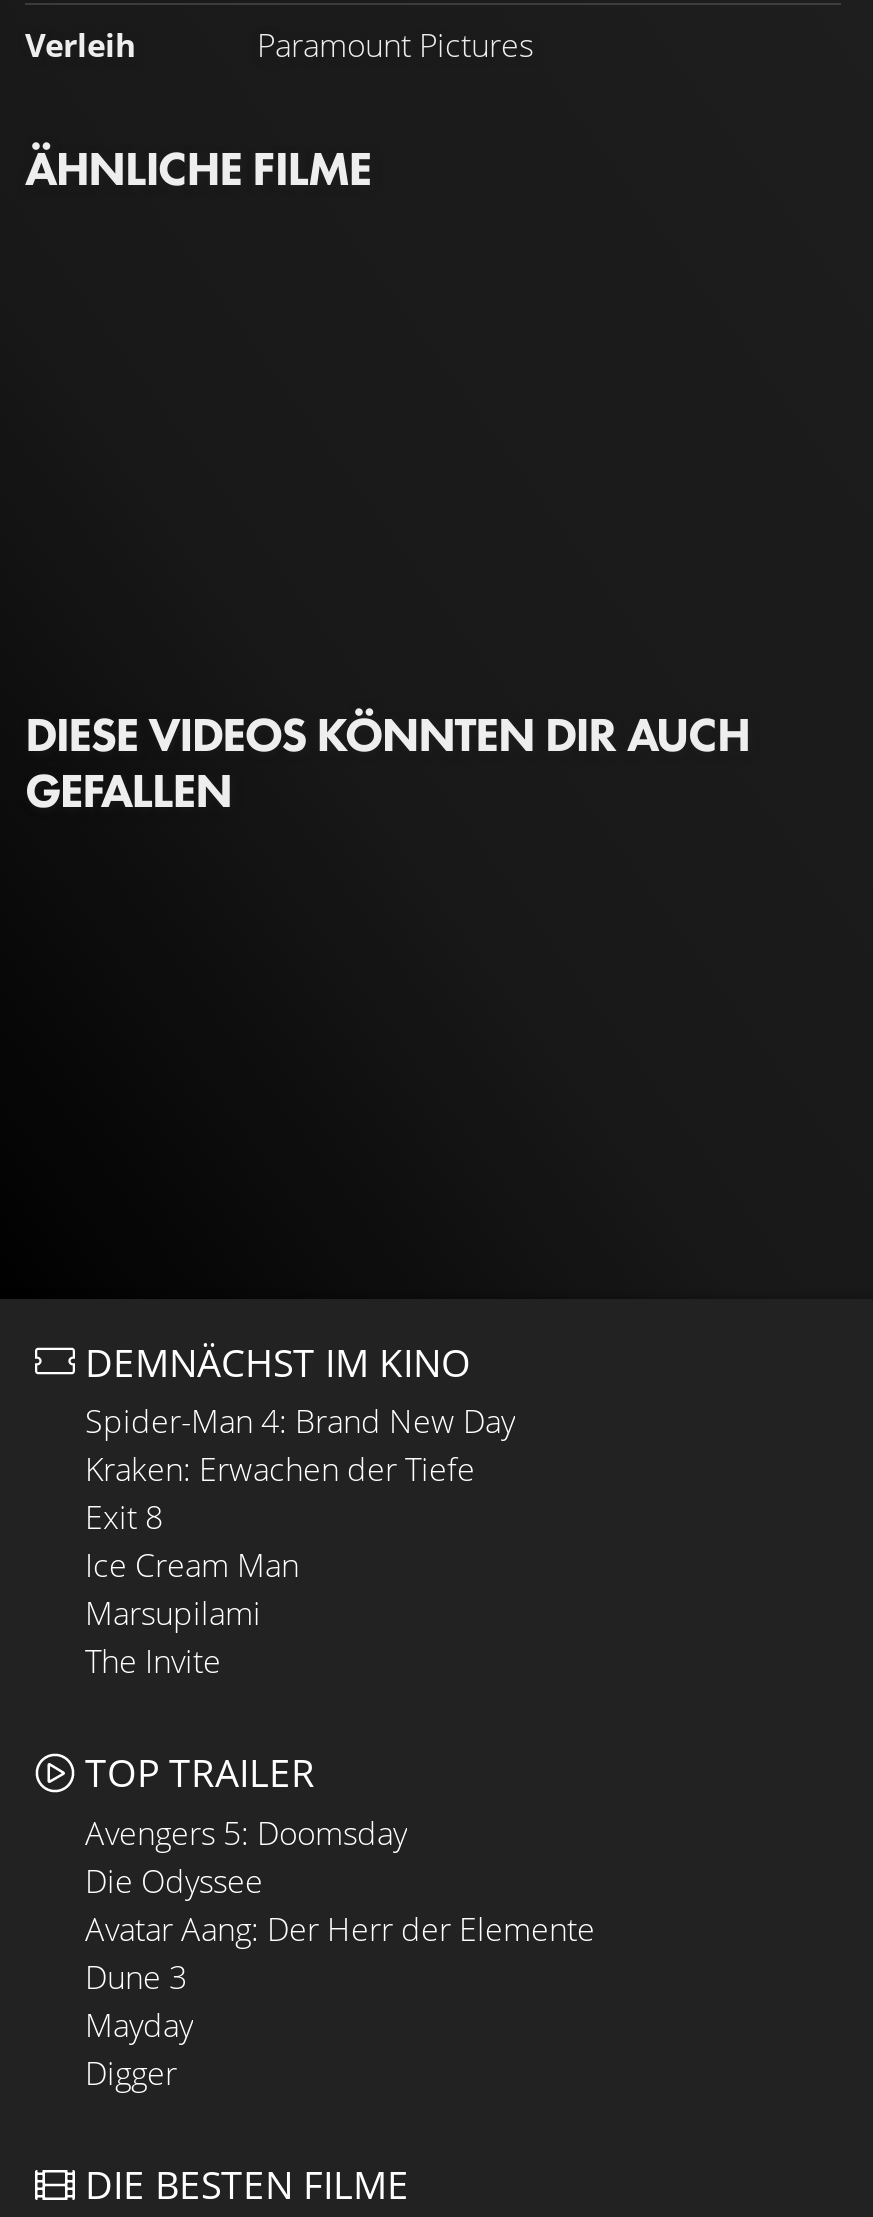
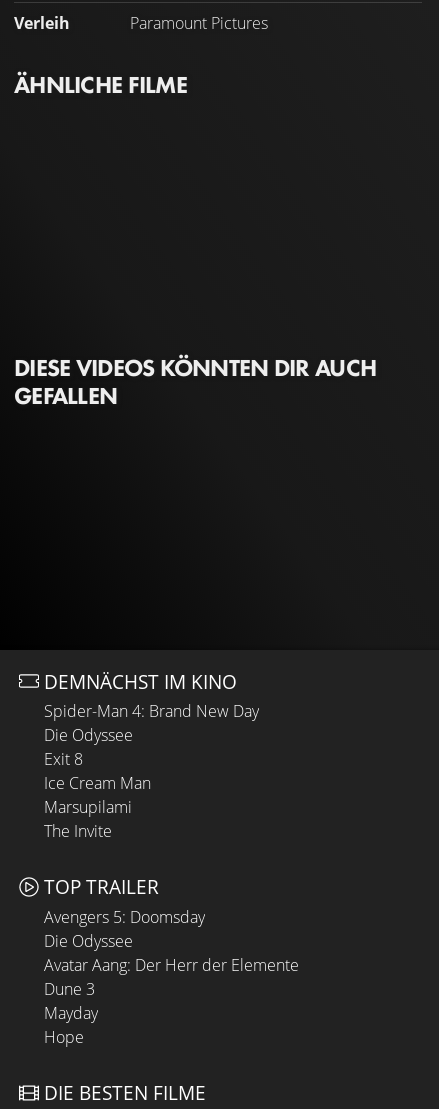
[85,1448,475,1492] Kraken: Erwachen der Tiefe -> [44,724,133,746] Die Odyssee
[85,2051,177,2095] Digger -> [44,1026,84,1048] Hope

